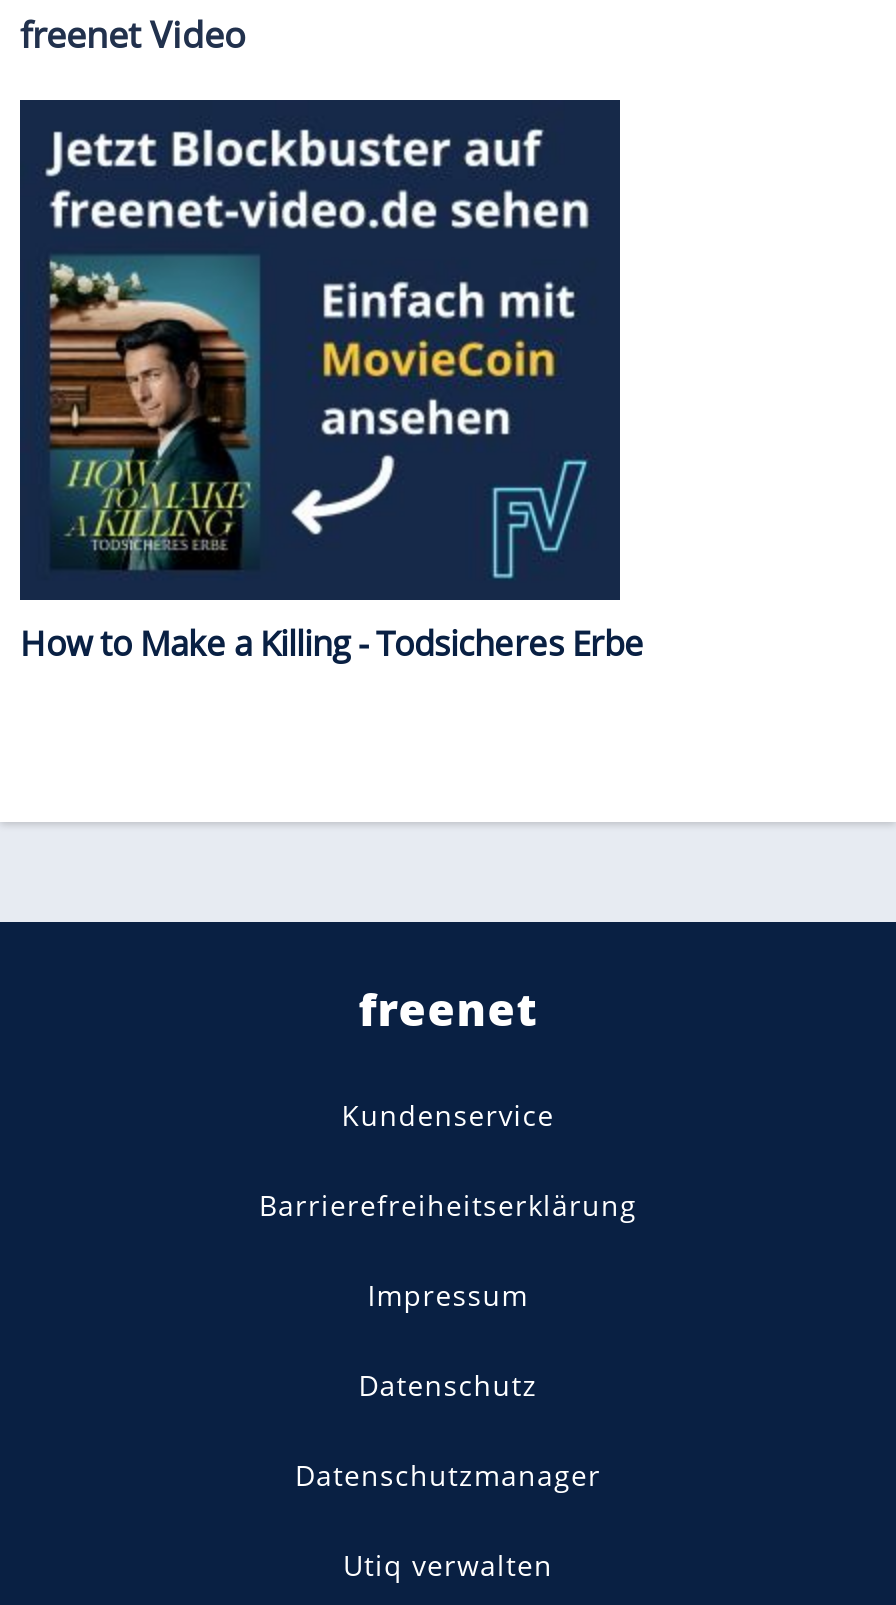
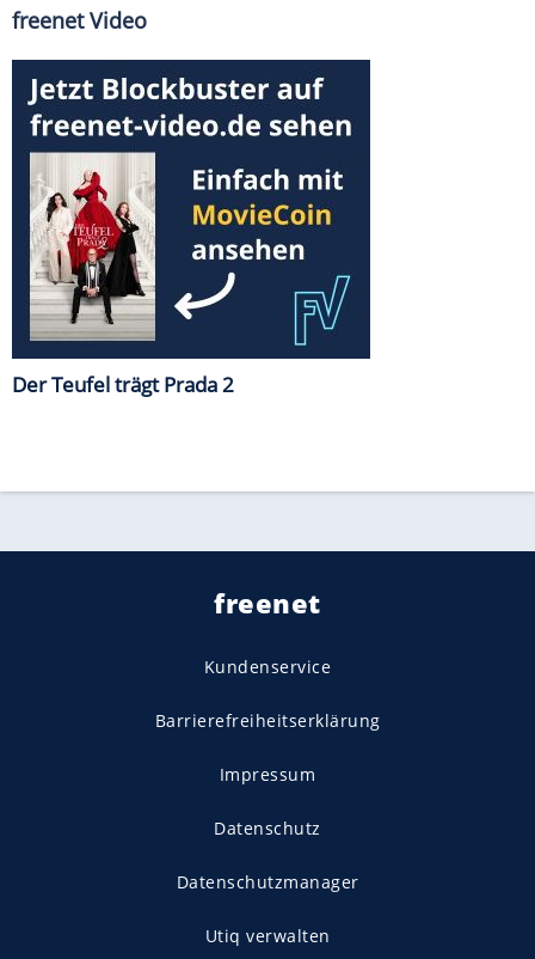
[20,254,644,665] [image] | How to Make a Killing - Todsicheres Erbe -> [12,151,234,398] [image] | Der Teufel trägt Prada 2

